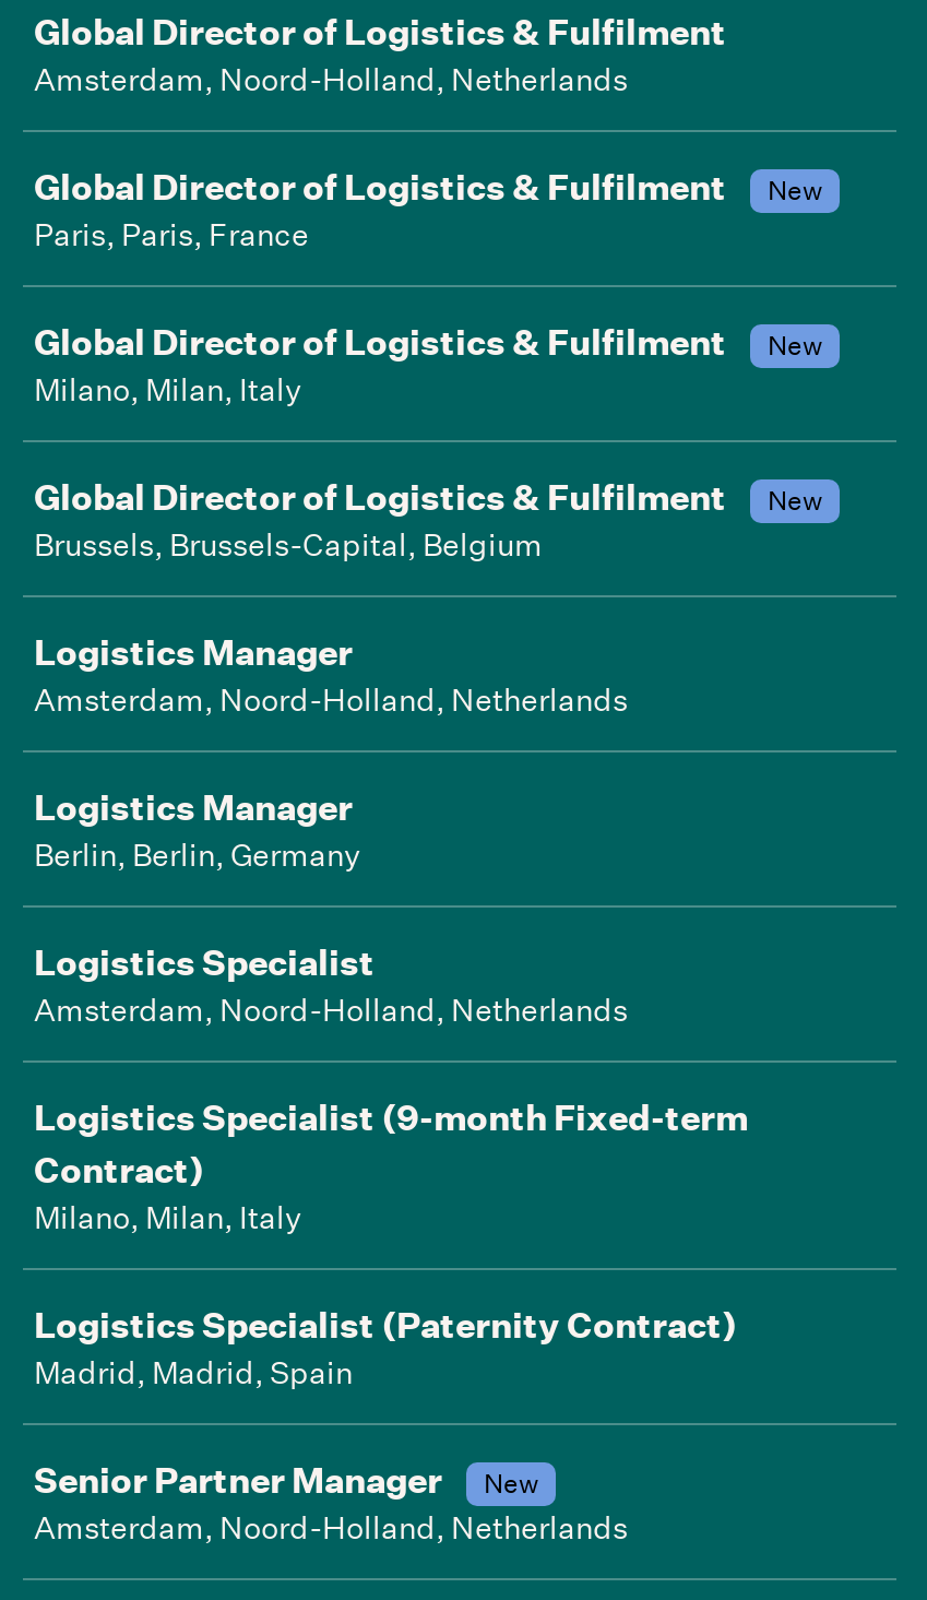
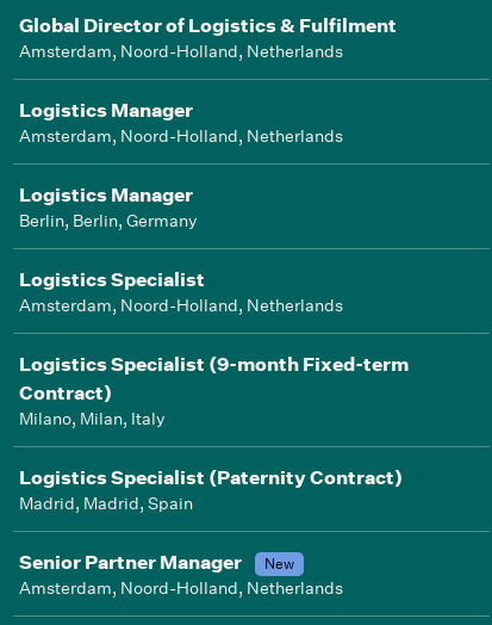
[34,164,822,564] Global Director of Logistics & Fulfilment | New | Paris, Paris, France | Global Director of Logistics & Fulfilment | New | Milano, Milan, Italy | Global Director of Logistics & Fulfilment | New | Brussels, Brussels-Capital, Belgium -> none

